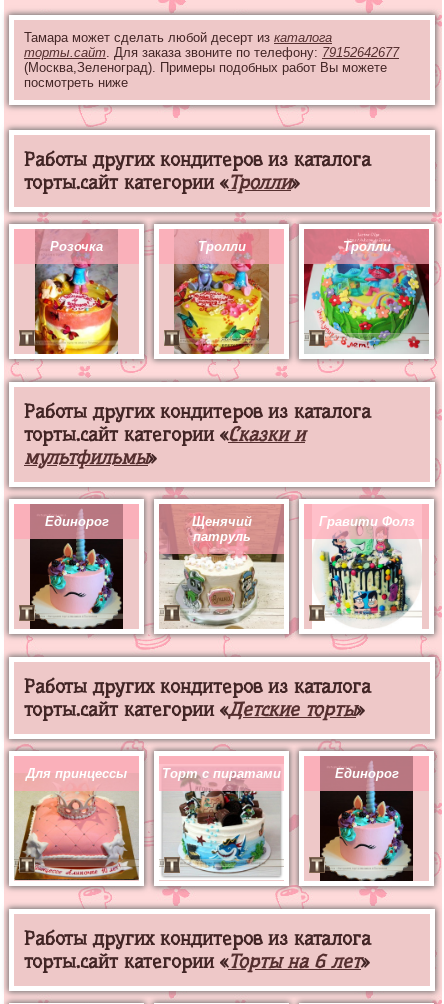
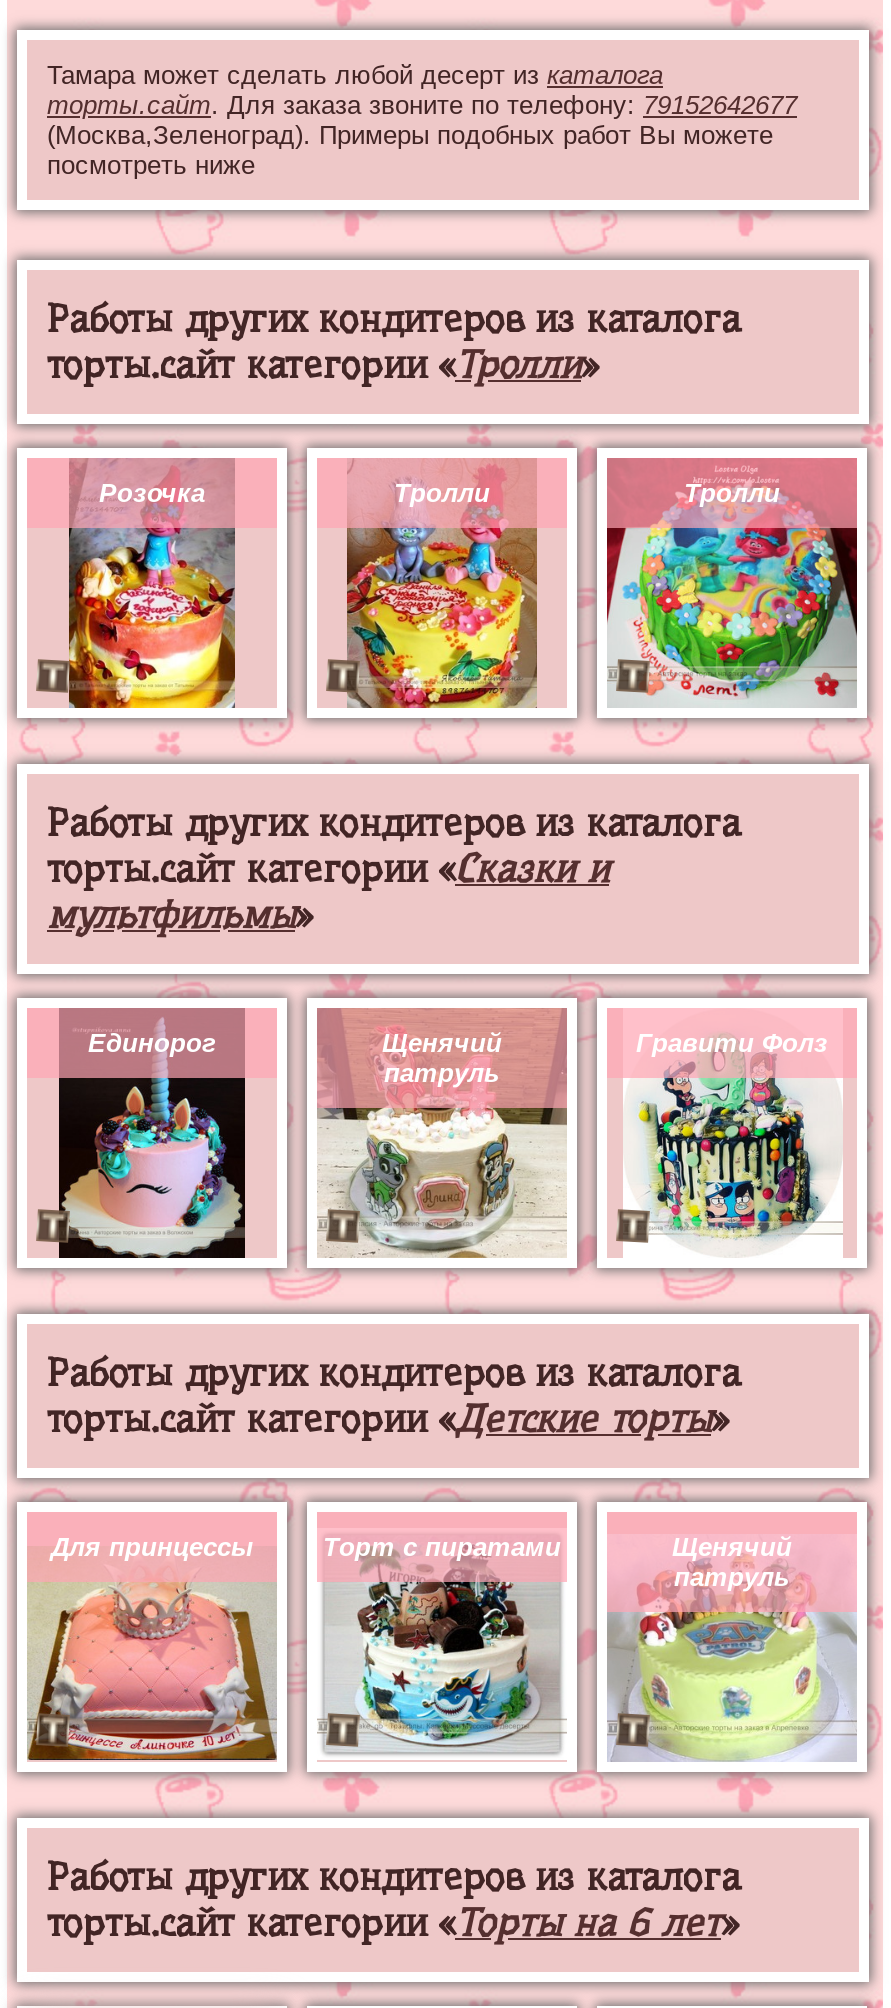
[305,766,428,882] [image] | Единорог -> [607,1531,857,1762] [image] | Щенячий | патруль

